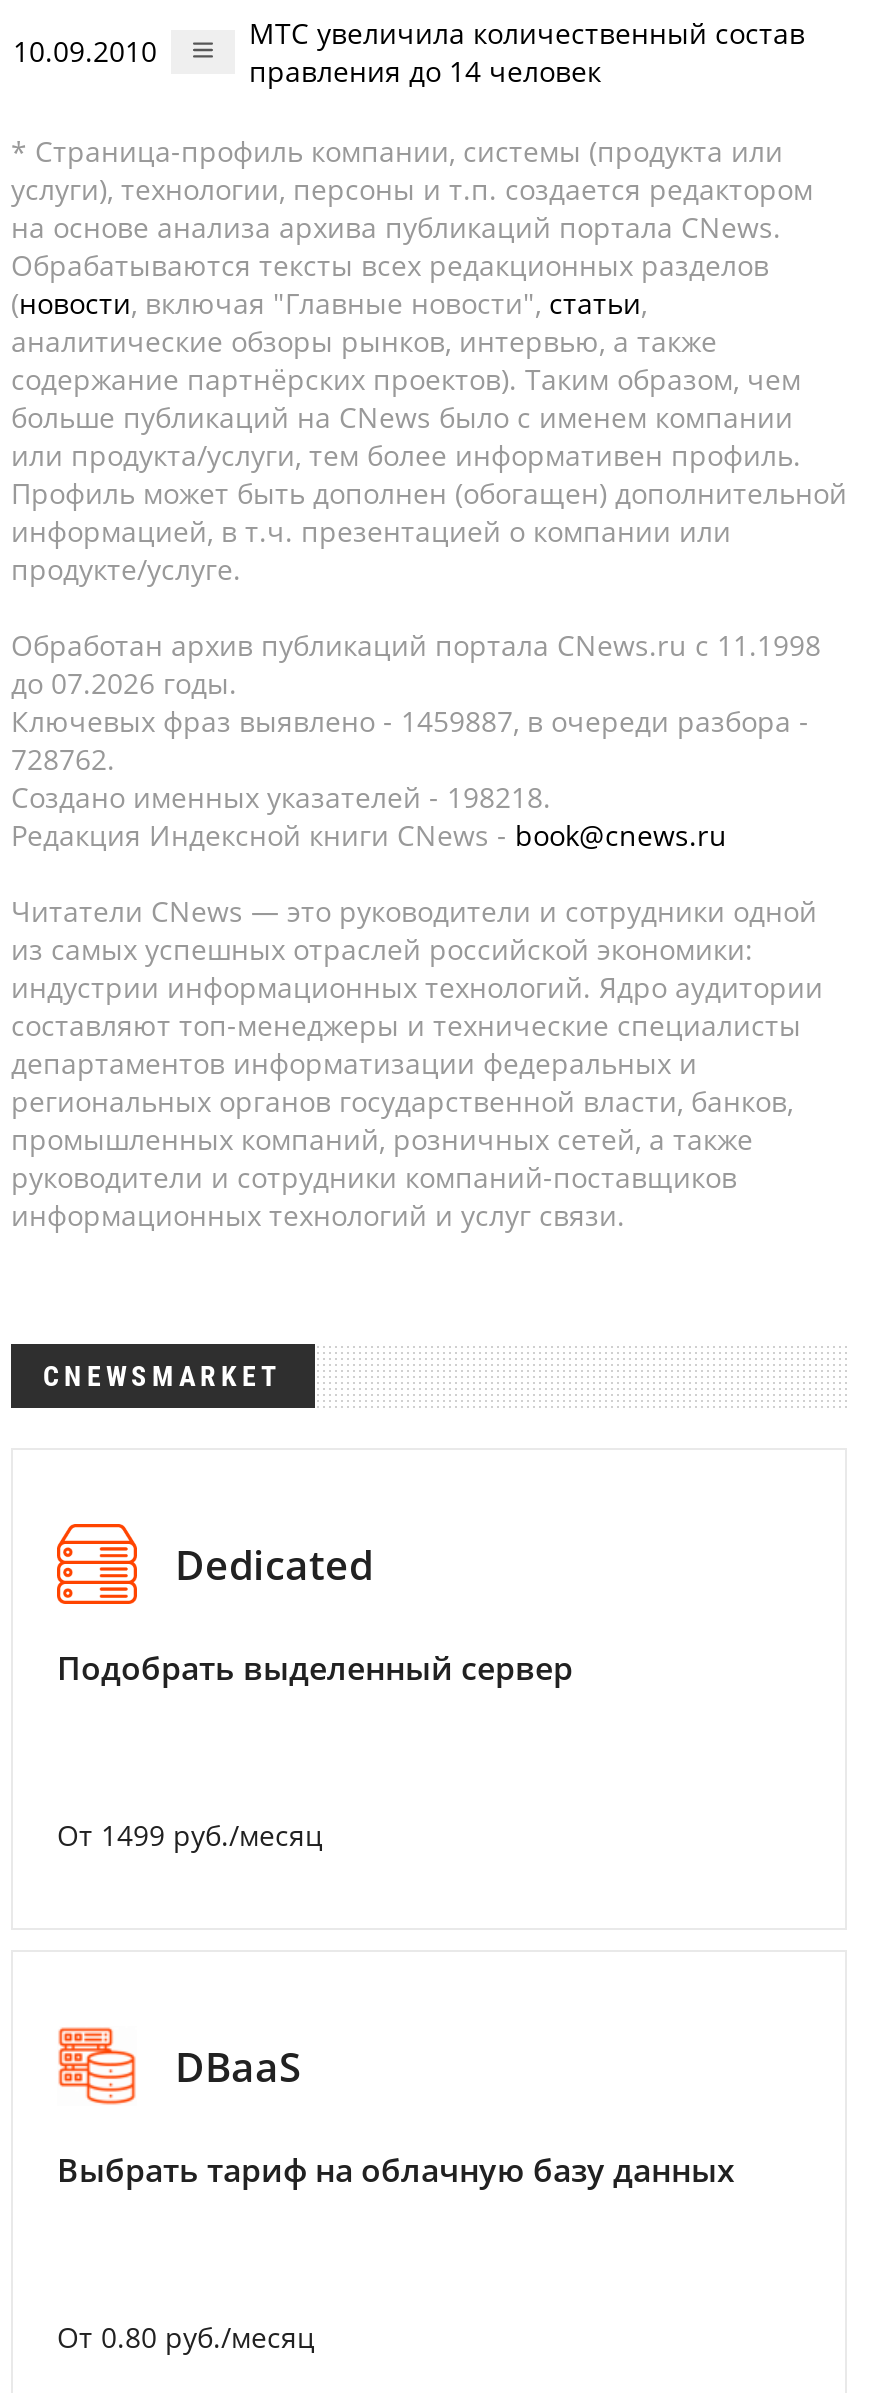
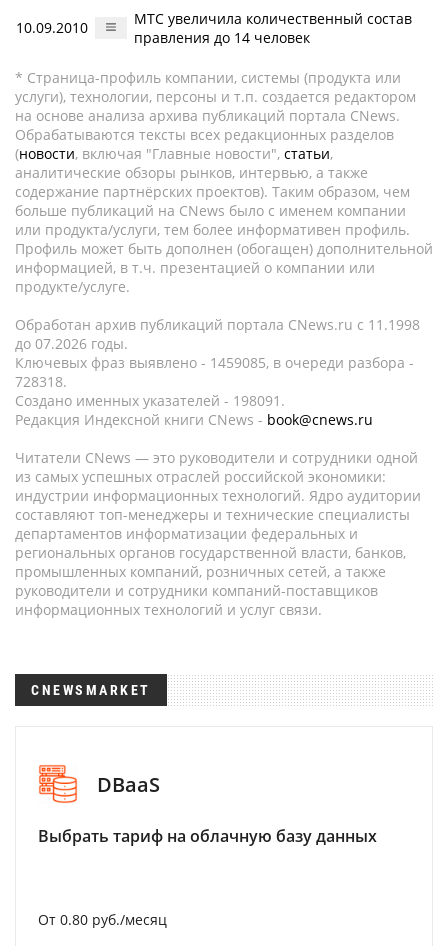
[11,702,809,740] Ключевых фраз выявлено - 1459887, в очереди разбора - -> [15,353,414,372] Ключевых фраз выявлено - 1459085, в очереди разбора -
[11,740,115,778] 728762. -> [15,372,67,391] 728318.
[11,778,551,816] Создано именных указателей - 198218. -> [15,391,285,410] Создано именных указателей - 198091.
[55,1522,573,1690] [image] | Dedicated | Подобрать выделенный сервер -> none
[57,1816,323,1854] От 1499 руб./месяц -> none

